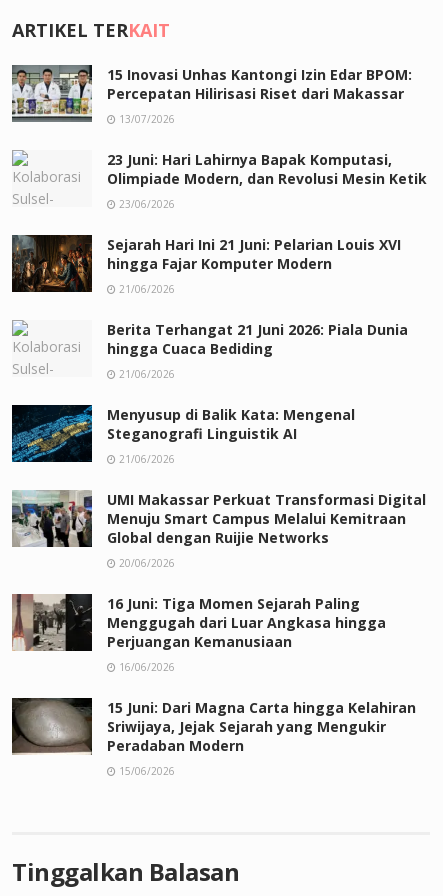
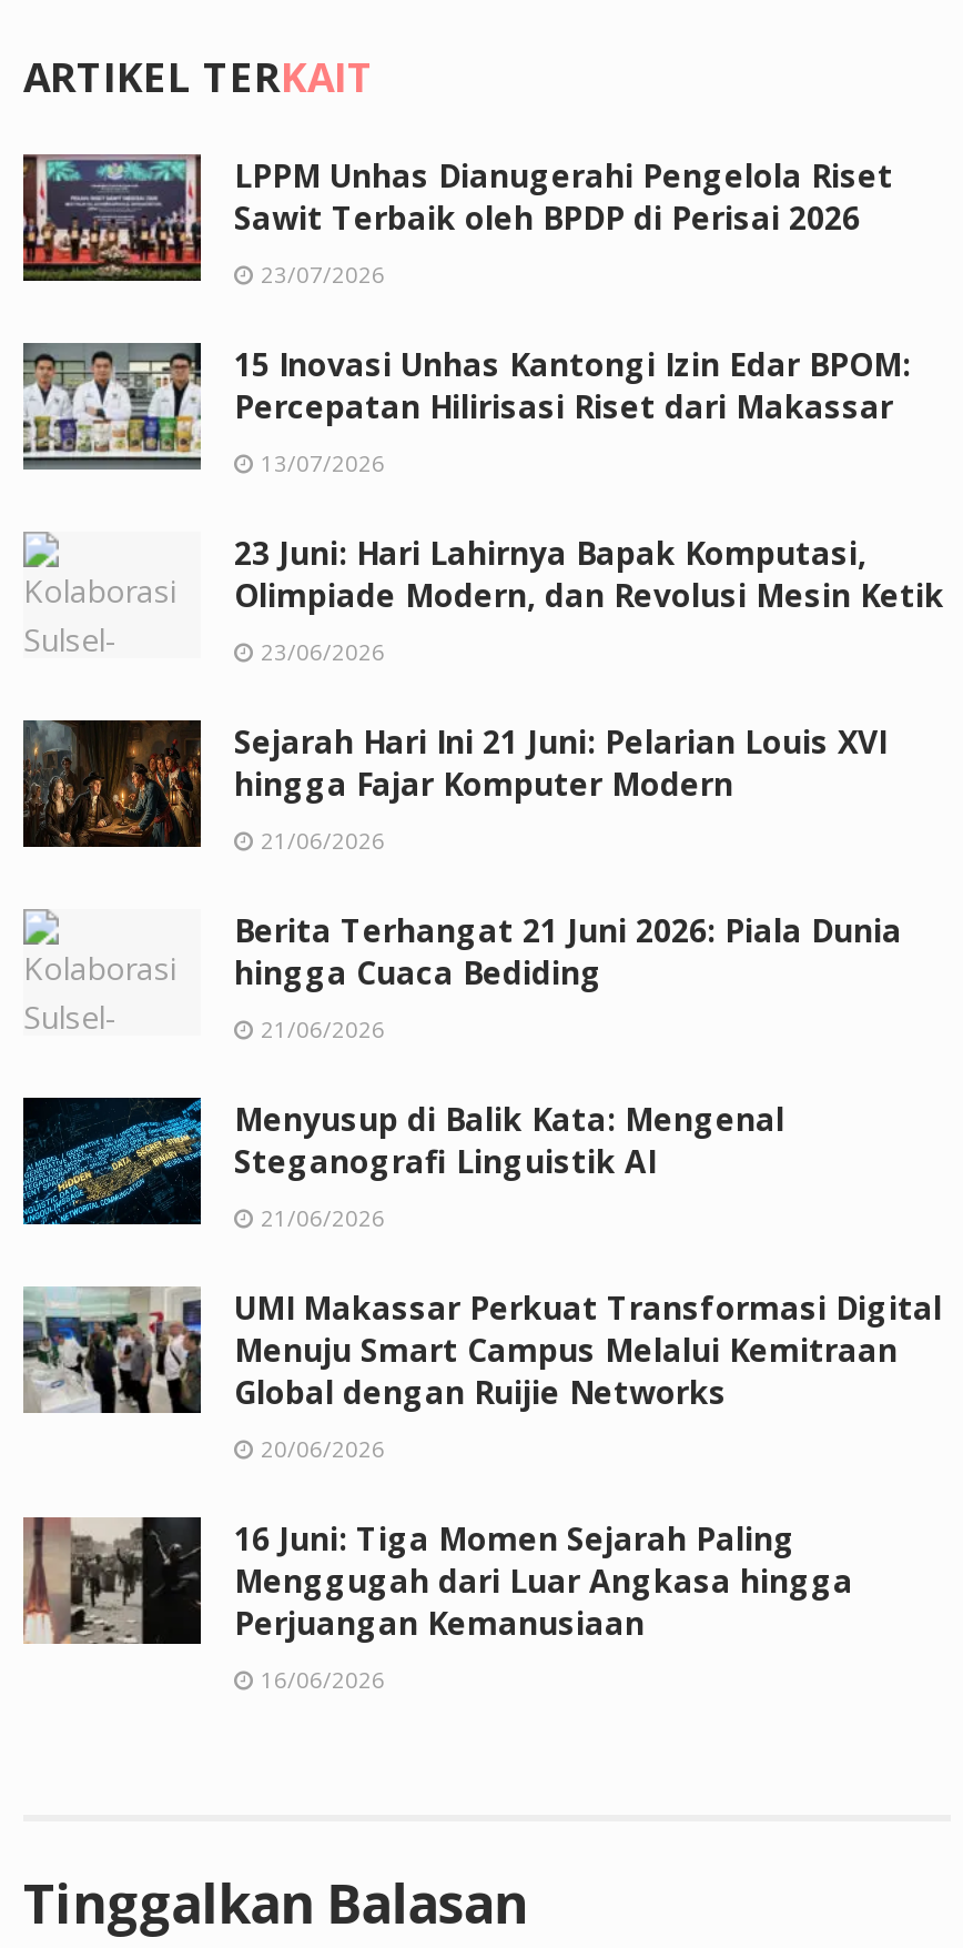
none -> [21,154,893,289] [image] | LPPM Unhas Dianugerahi Pengelola Riset | Sawit Terbaik oleh BPDP di Perisai 2026 | 23/07/2026
moved [10,65,427,674] -> [19,343,944,1694]: [image] | 15 Inovasi Unhas Kantongi Izin Edar BPOM: | Percepatan Hilirisasi Riset dari Makassar | ... | Perjuangan Kemanusiaan | 16/06/2026
[11,697,416,778] [image] | 15 Juni: Dari Magna Carta hingga Kelahiran | Sriwijaya, Jejak Sejarah yang Mengukir | Peradaban Modern | 15/06/2026 -> none

